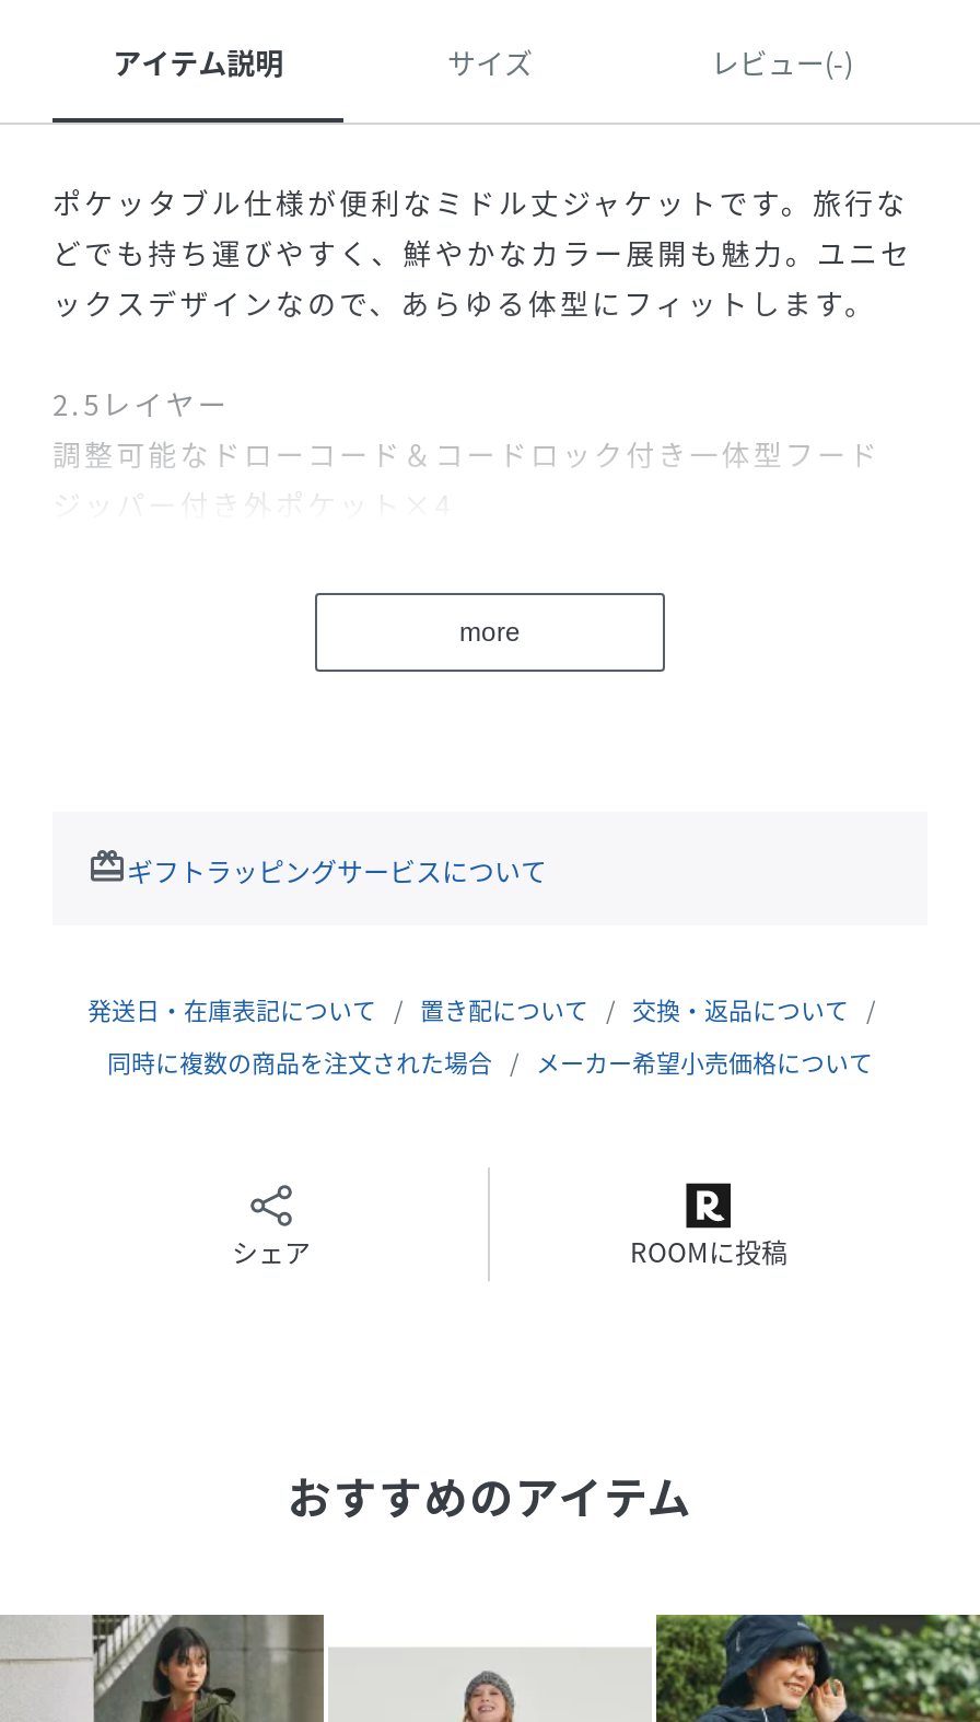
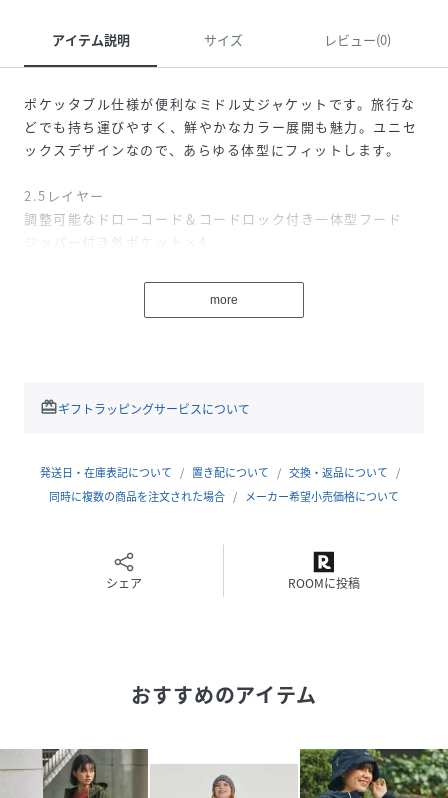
[710,41,853,83] レビュー(-) -> [324,30,391,49] レビュー(0)

